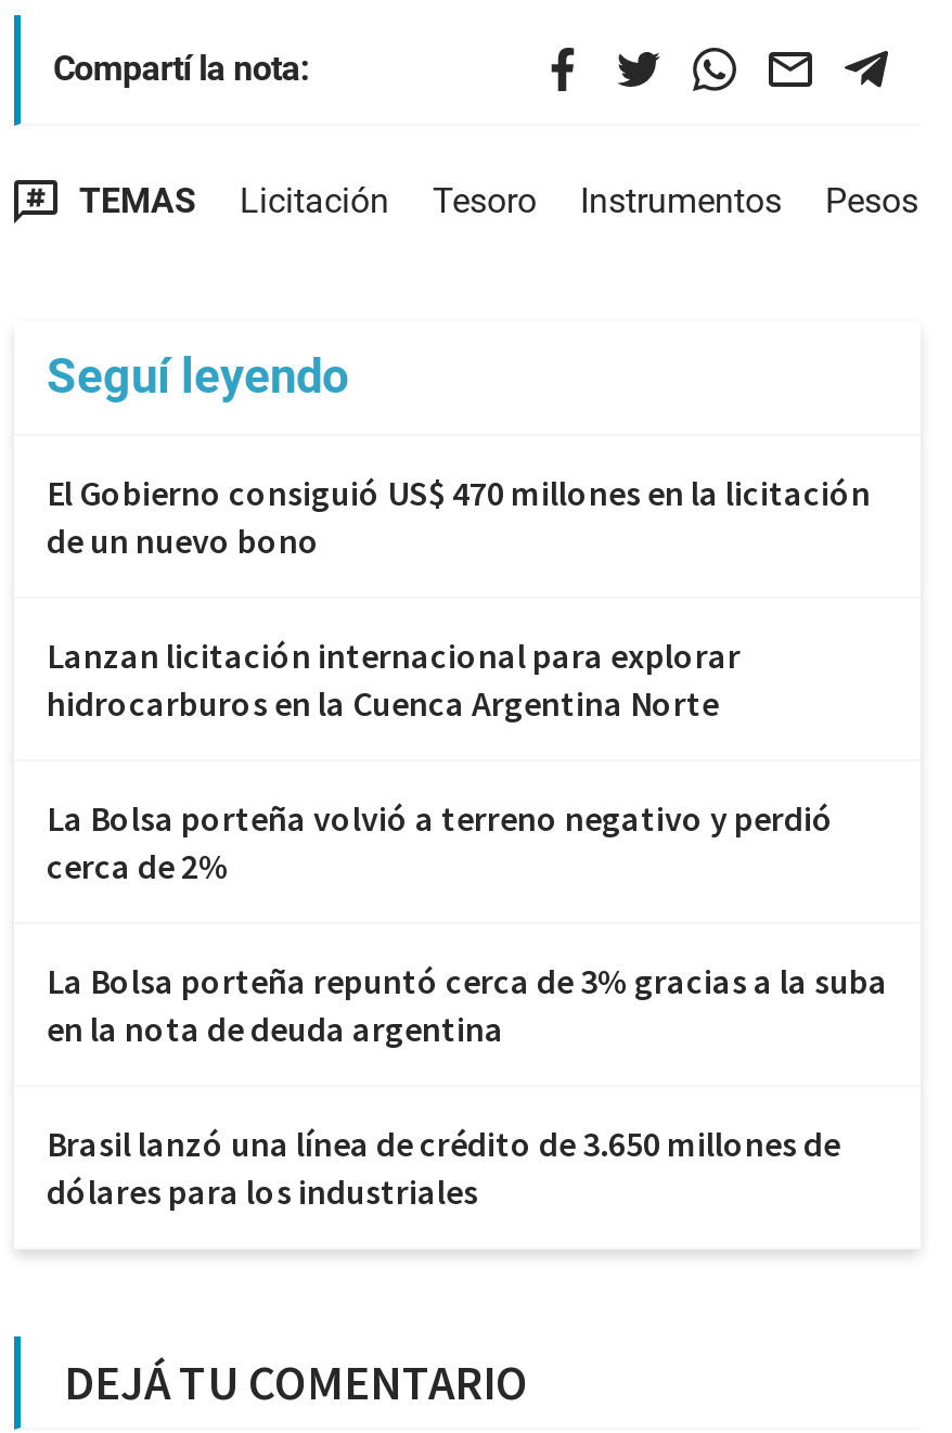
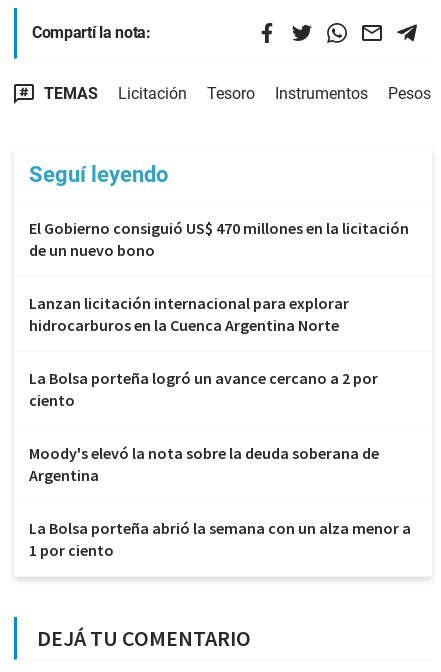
[47,796,834,887] La Bolsa porteña volvió a terreno negativo y perdió | cerca de 2% -> [29,368,378,410] La Bolsa porteña logró un avance cercano a 2 por | ciento
[47,959,888,1050] La Bolsa porteña repuntó cerca de 3% gracias a la suba | en la nota de deuda argentina -> [29,443,379,485] Moody's elevó la nota sobre la deuda soberana de | Argentina
[47,1122,840,1213] Brasil lanzó una línea de crédito de 3.650 millones de | dólares para los industriales -> [29,518,411,560] La Bolsa porteña abrió la semana con un alza menor a | 1 por ciento

